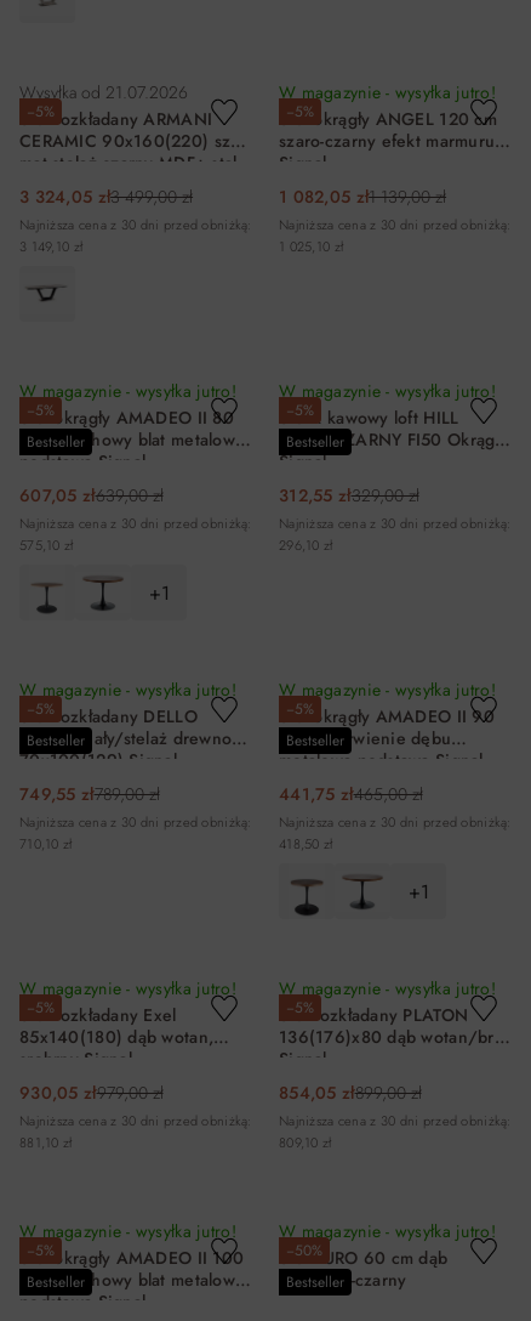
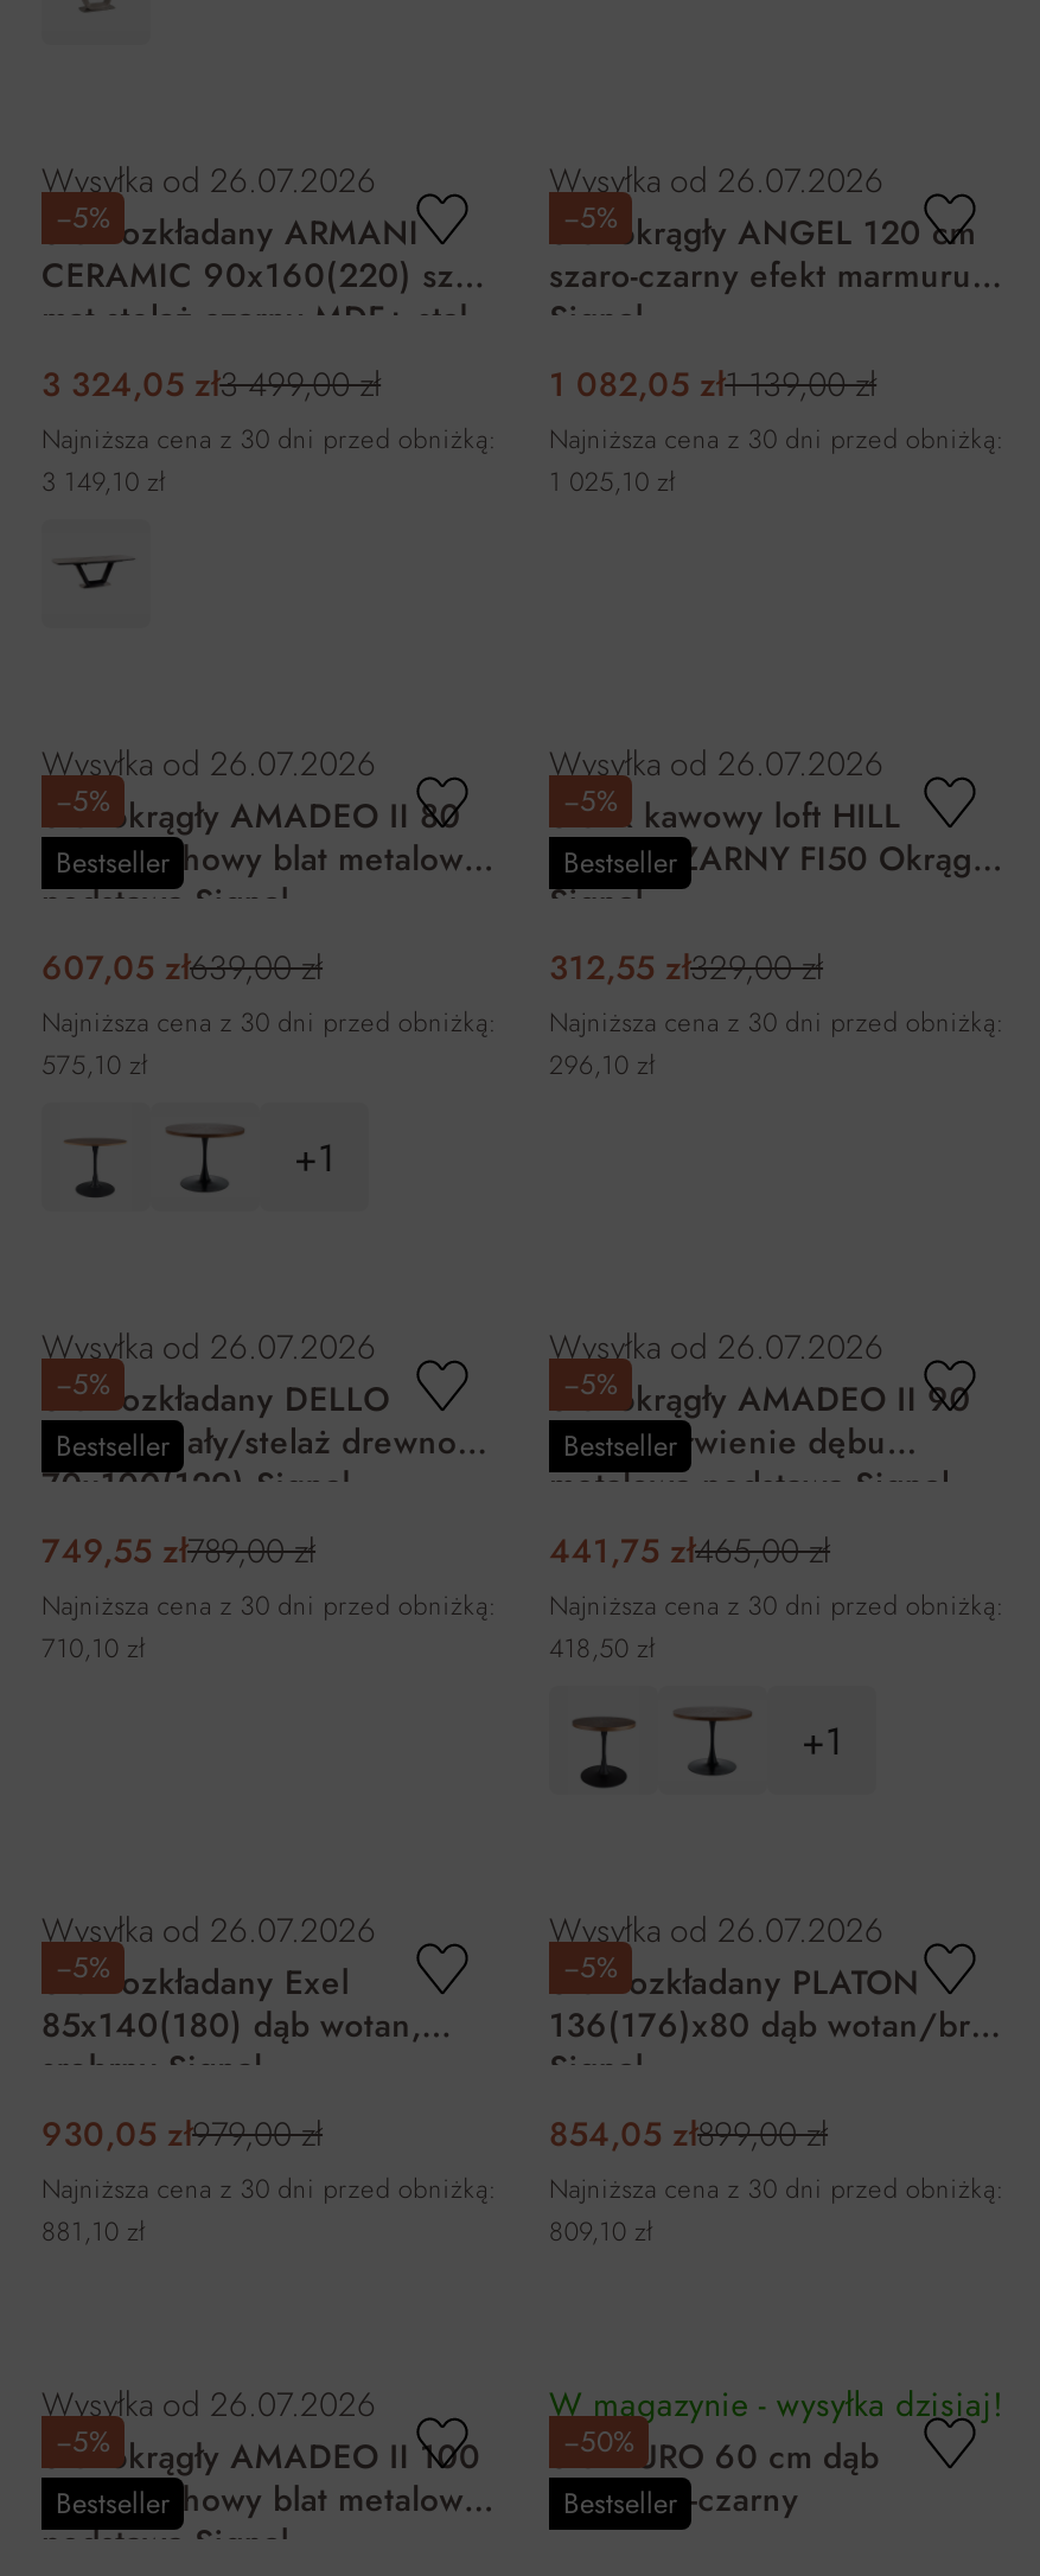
[19,80,188,104] Wysyłka od 21.07.2026 -> [42,156,376,204] Wysyłka od 26.07.2026
[279,80,496,104] W magazynie - wysyłka jutro! -> [549,156,883,204] Wysyłka od 26.07.2026
[19,379,236,403] W magazynie - wysyłka jutro! -> [42,740,376,787] Wysyłka od 26.07.2026
[279,379,496,403] W magazynie - wysyłka jutro! -> [549,740,883,787] Wysyłka od 26.07.2026
[19,677,236,702] W magazynie - wysyłka jutro! -> [42,1323,376,1370] Wysyłka od 26.07.2026
[279,677,496,702] W magazynie - wysyłka jutro! -> [549,1323,883,1370] Wysyłka od 26.07.2026
[19,976,236,1000] W magazynie - wysyłka jutro! -> [42,1906,376,1954] Wysyłka od 26.07.2026
[279,976,496,1000] W magazynie - wysyłka jutro! -> [549,1906,883,1954] Wysyłka od 26.07.2026
[19,1219,236,1243] W magazynie - wysyłka jutro! -> [42,2380,376,2428] Wysyłka od 26.07.2026
[279,1219,496,1243] W magazynie - wysyłka jutro! -> [549,2380,1003,2428] W magazynie - wysyłka dzisiaj!

